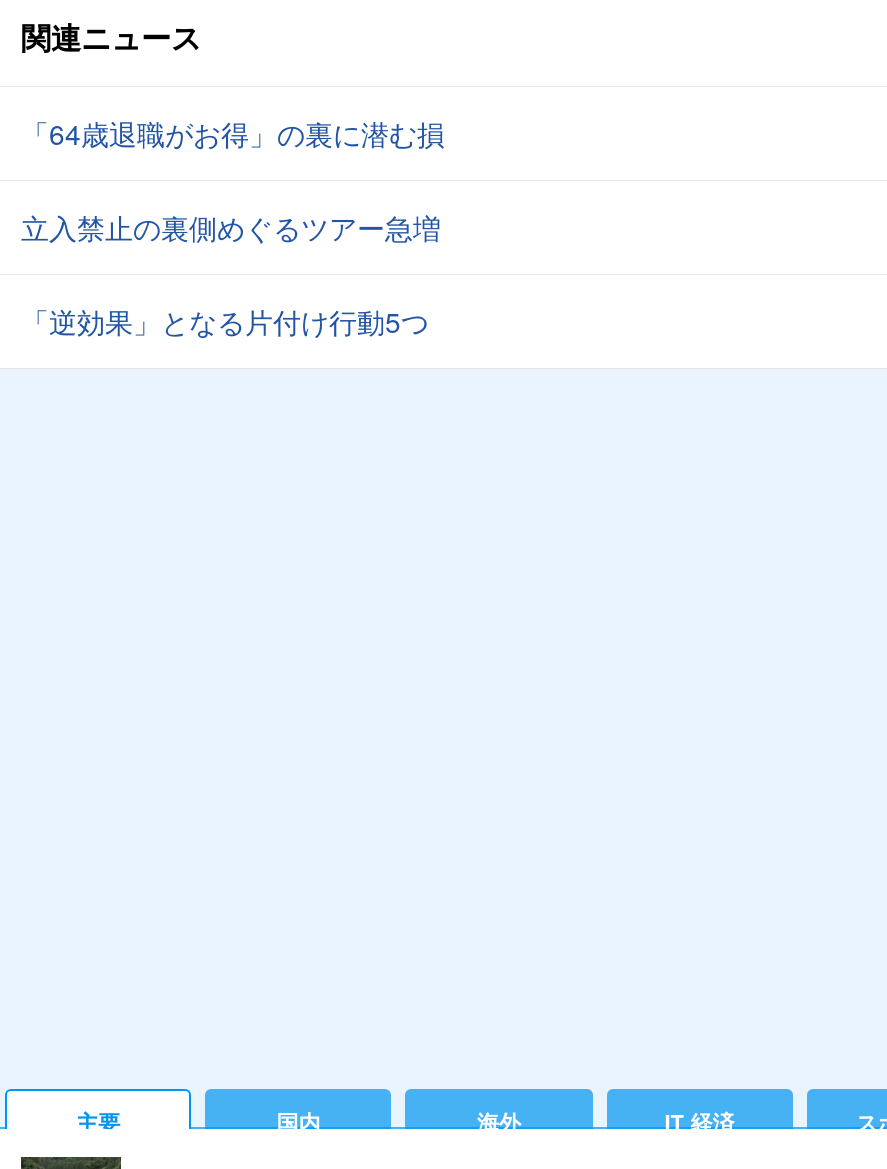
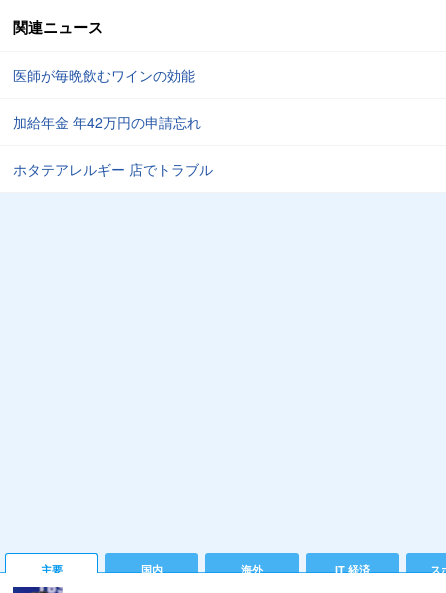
[21,113,445,153] 「64歳退職がお得」の裏に潜む損 -> [13,65,195,85] 医師が毎晩飲むワインの効能
[21,207,441,247] 立入禁止の裏側めぐるツアー急増 -> [13,112,201,132] 加給年金 年42万円の申請忘れ
[21,301,429,341] 「逆効果」となる片付け行動5つ -> [13,159,213,179] ホタテアレルギー 店でトラブル

